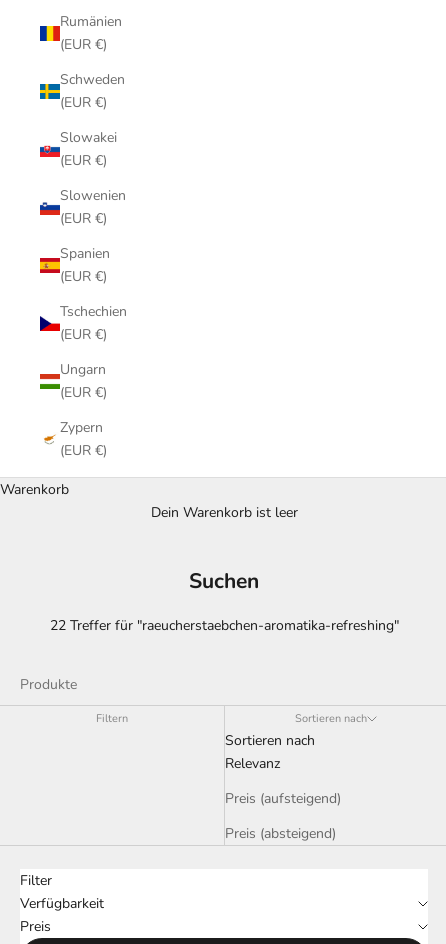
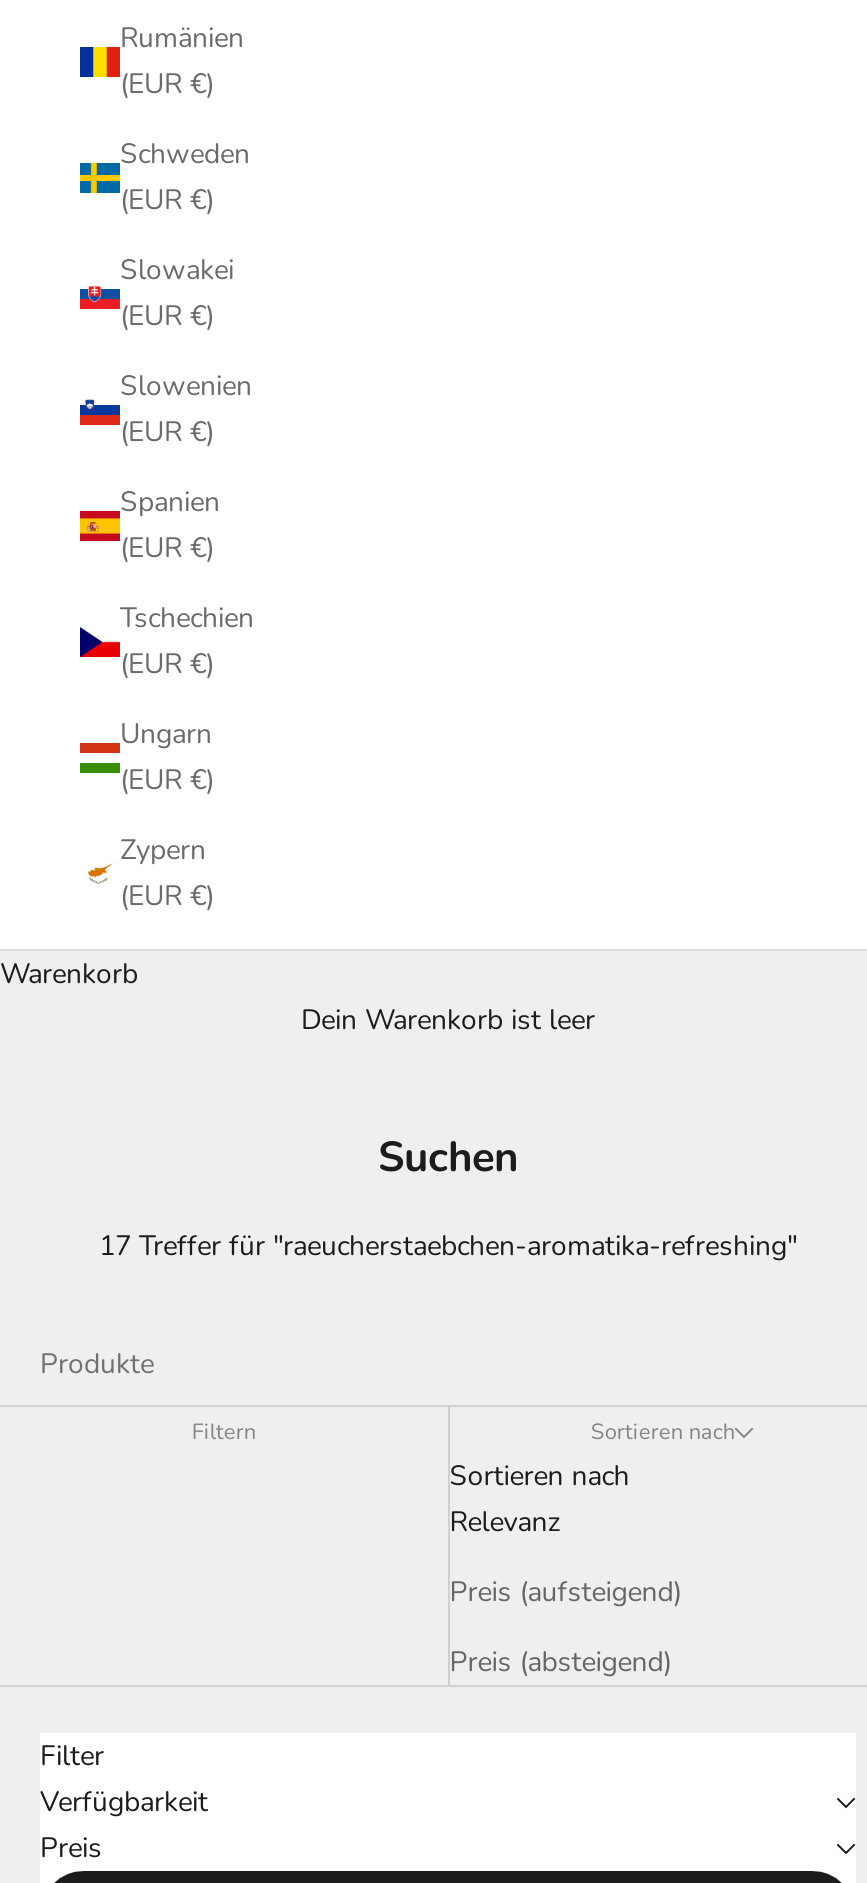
[49,616,398,635] 22 Treffer für "raeucherstaebchen-aromatika-refreshing" -> [99,1227,797,1265] 17 Treffer für "raeucherstaebchen-aromatika-refreshing"

